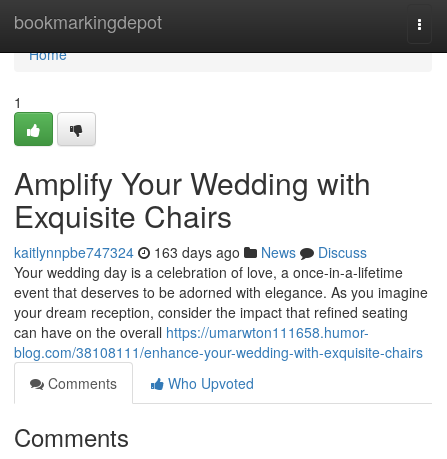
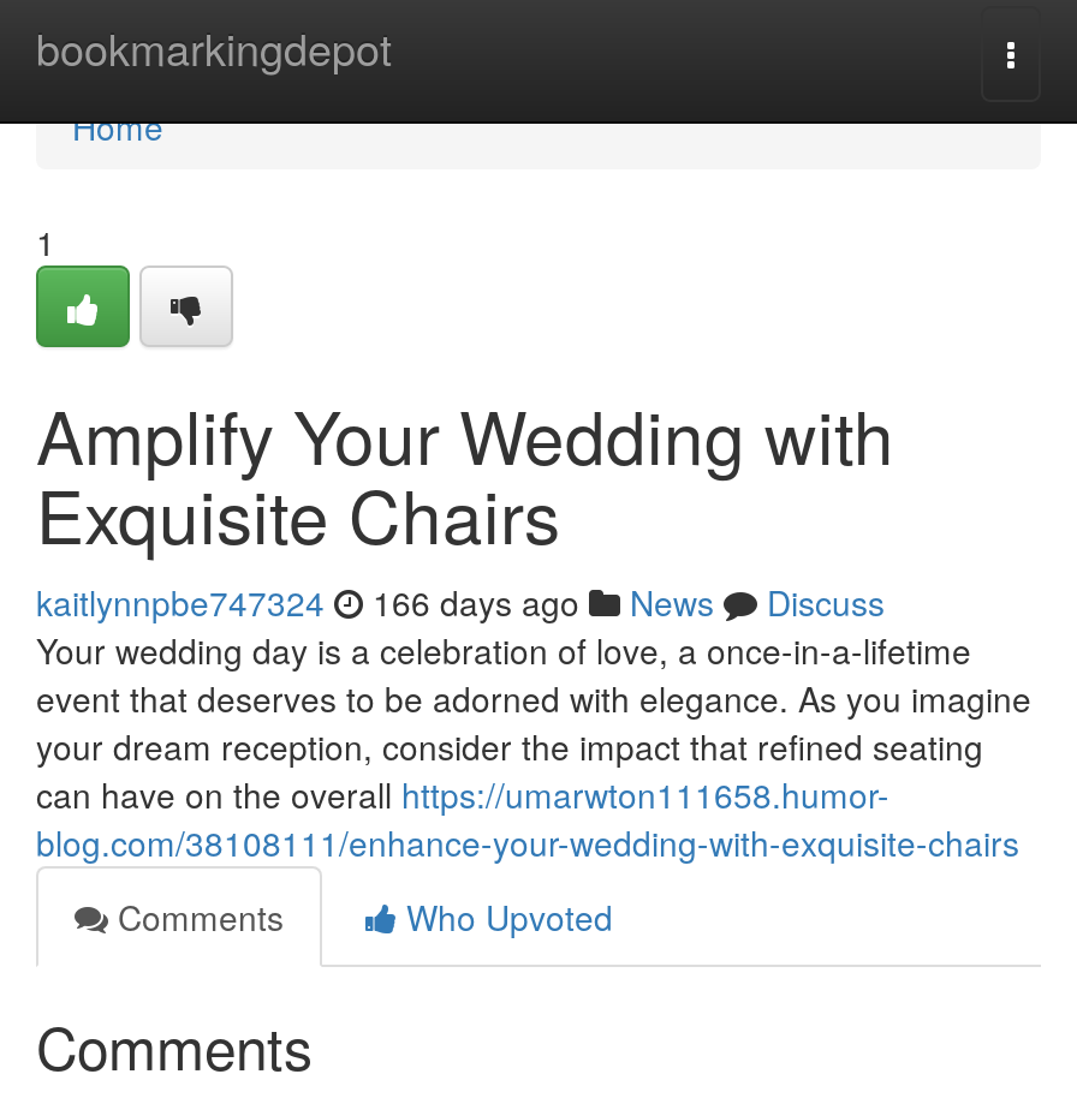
[14,242,367,262] kaitlynnpbe747324 163 days ago News Discuss -> [36,578,885,626] kaitlynnpbe747324 166 days ago News Discuss

